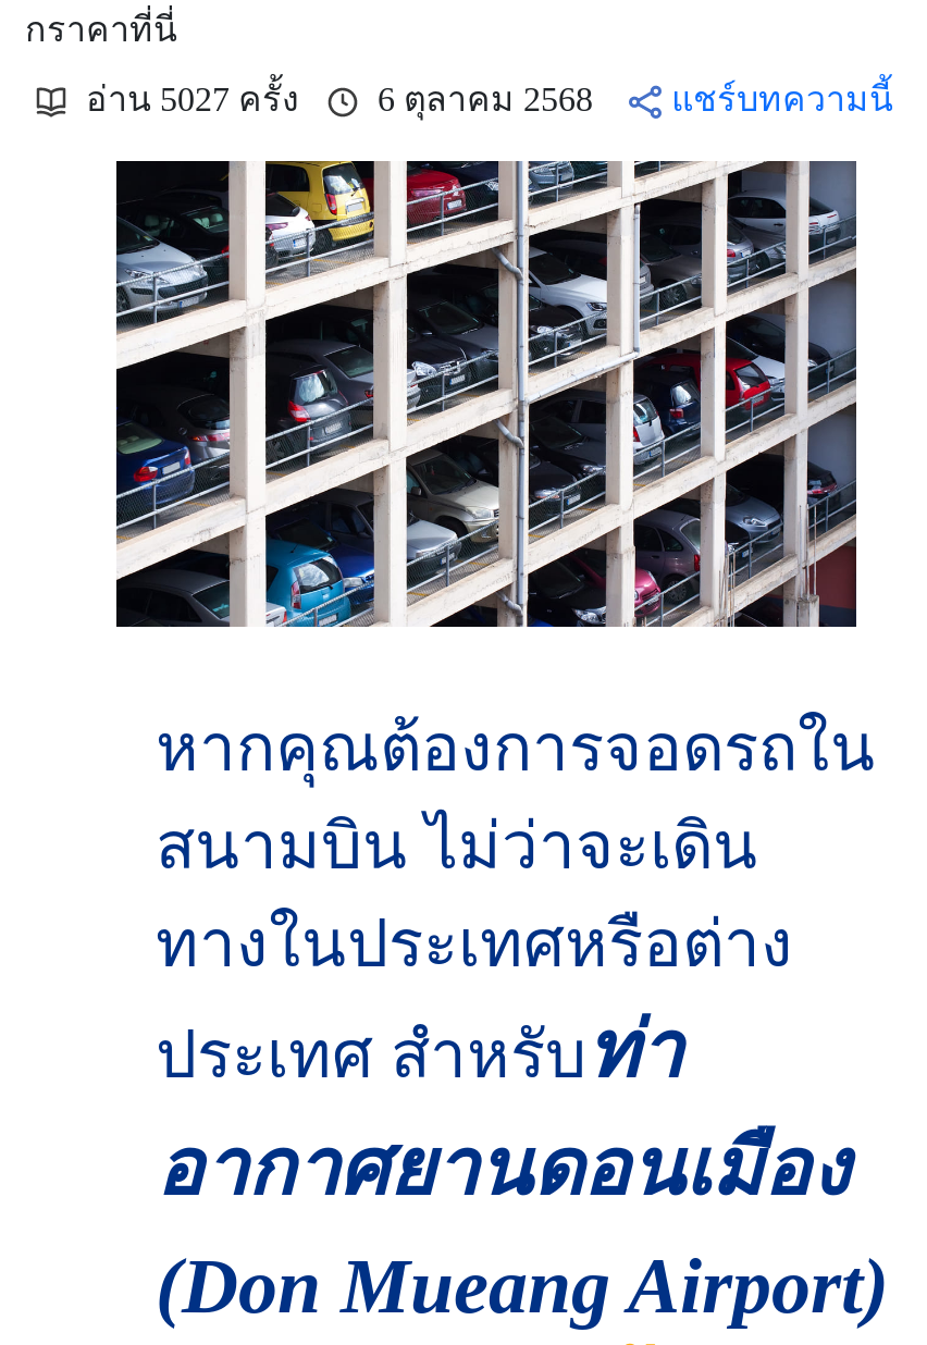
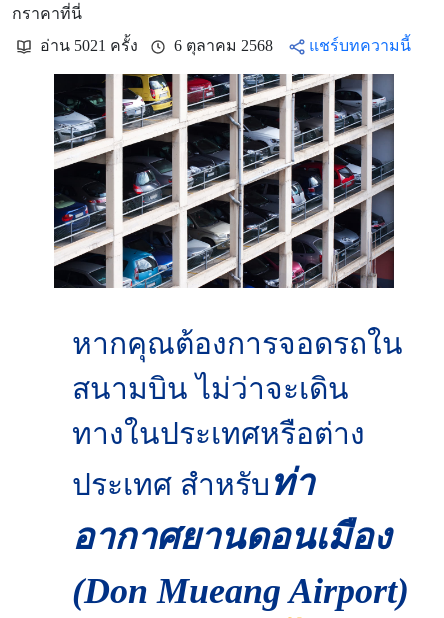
[77,81,325,118] อ่าน 5027 ครั้ง -> [36,37,150,54] อ่าน 5021 ครั้ง

